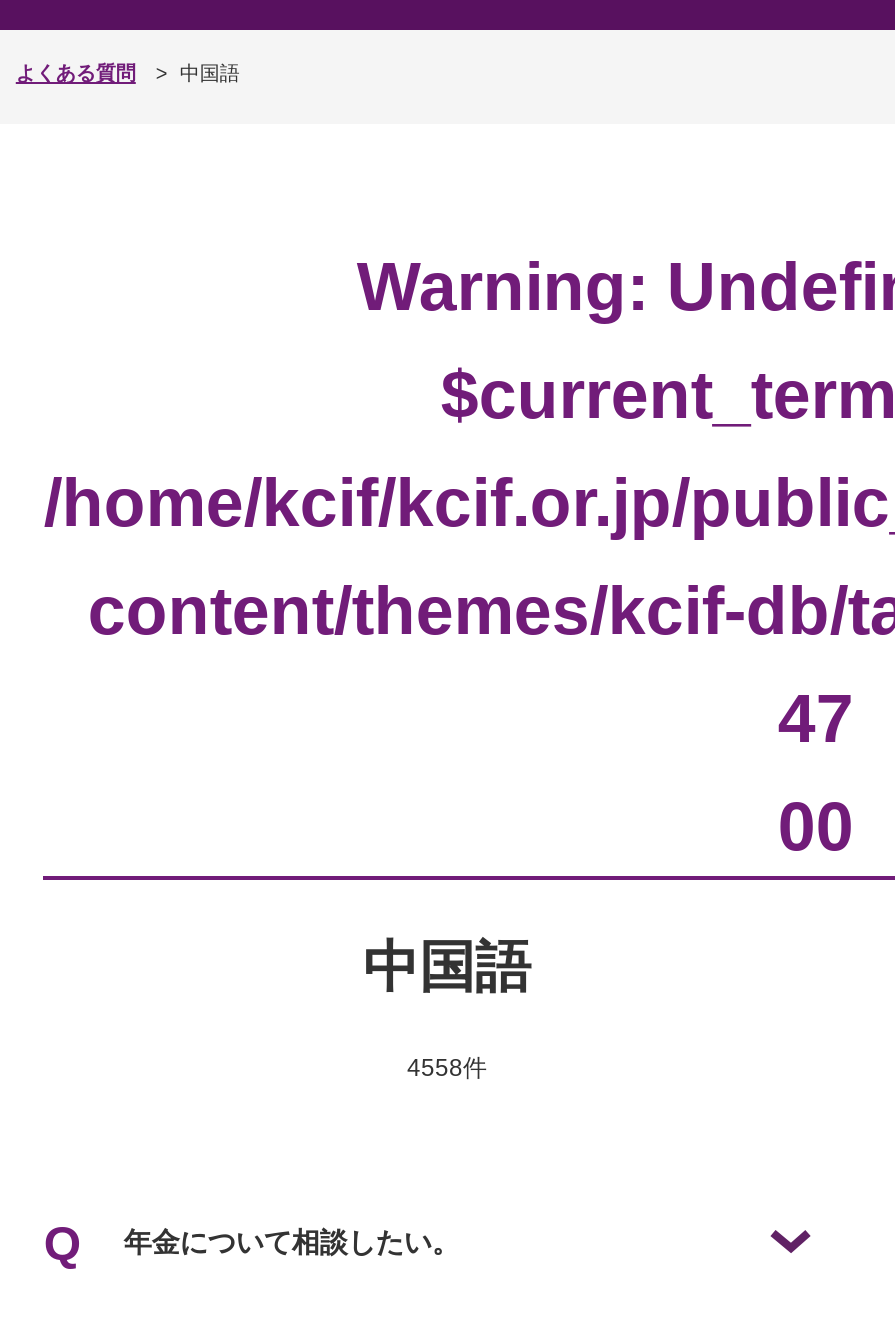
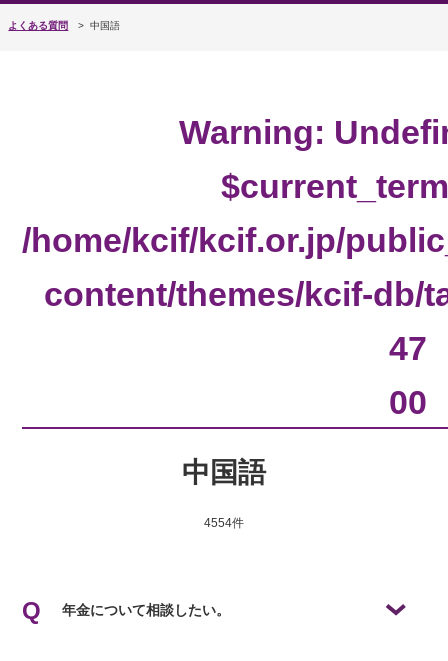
[407,1054,487,1082] 4558件 -> [204,516,244,530] 4554件

